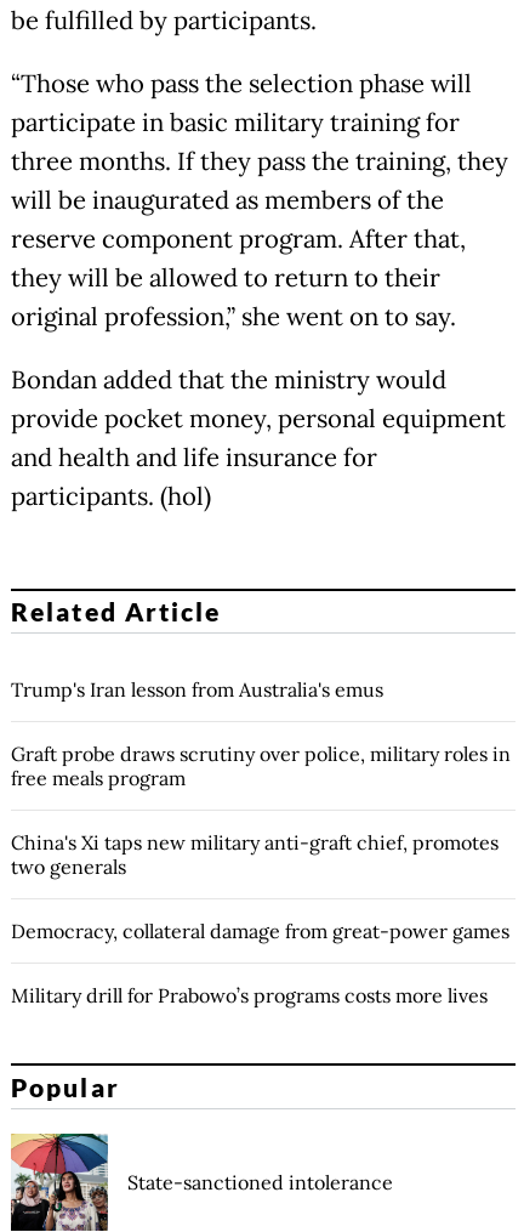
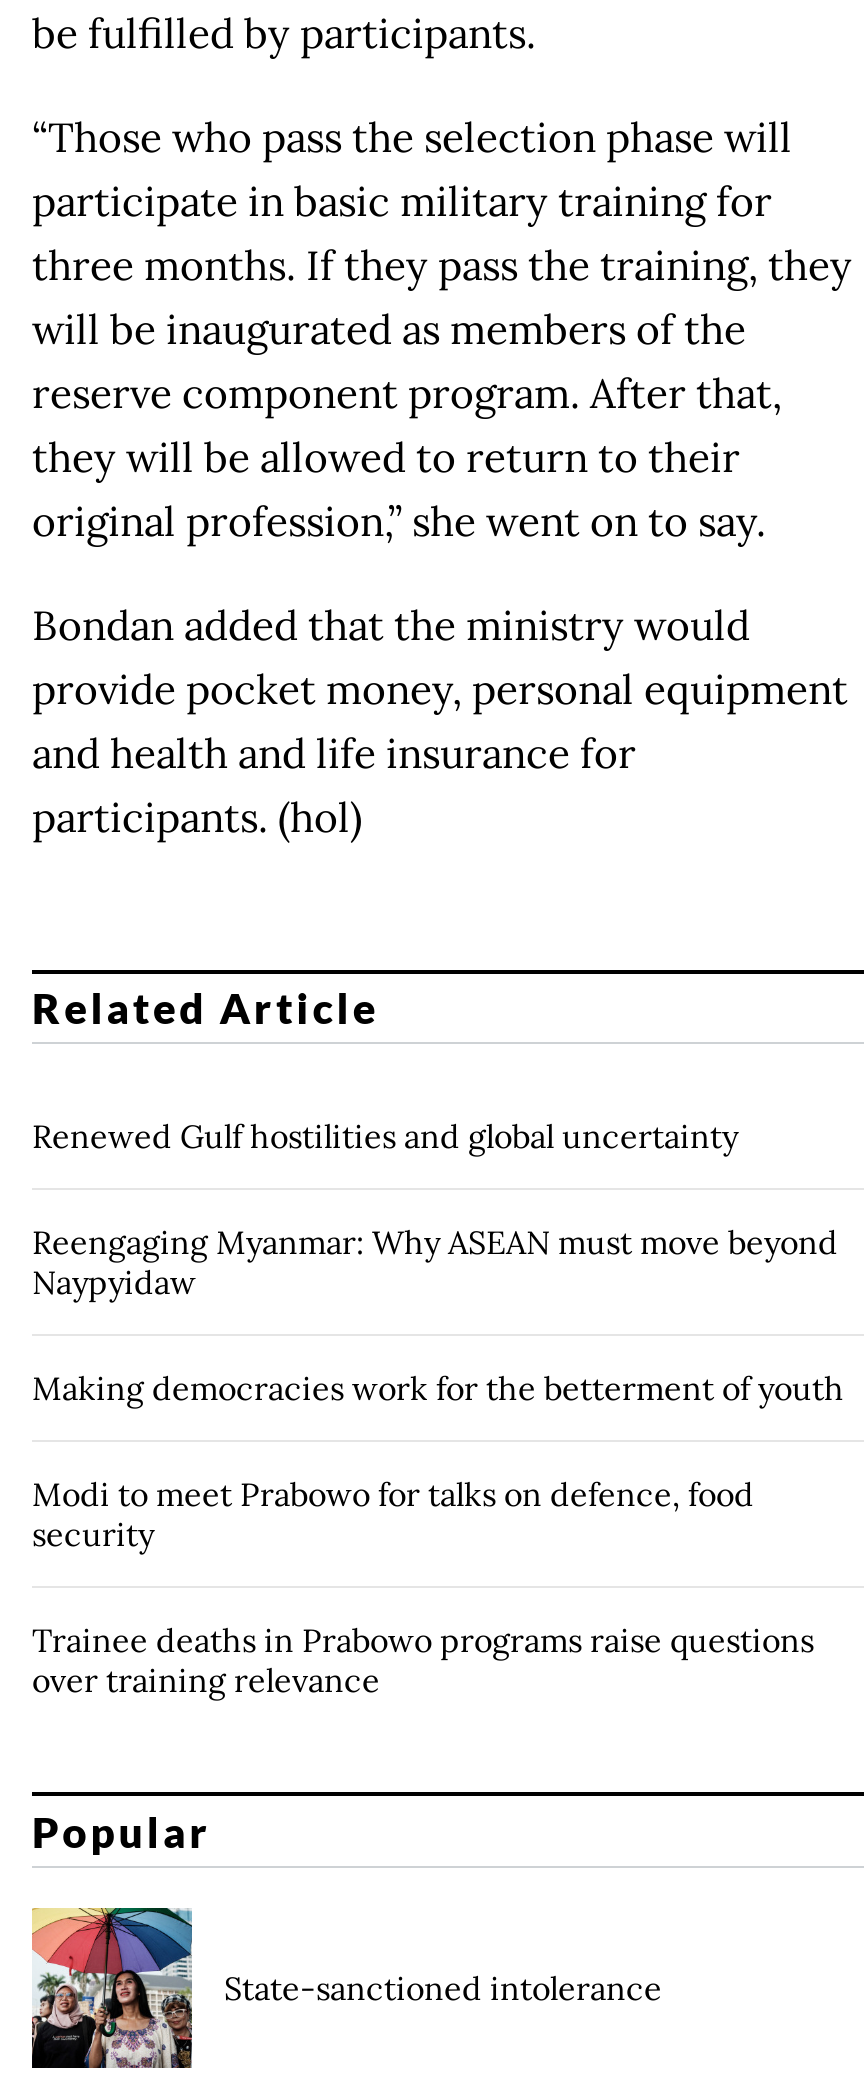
[11,678,388,702] Trump's Iran lesson from Australia's emus -> [32,1116,738,1156] Renewed Gulf hostilities and global uncertainty
[11,742,511,790] Graft probe draws scrutiny over police, military roles in | free meals program -> [32,1222,838,1302] Reengaging Myanmar: Why ASEAN must move beyond | Naypyidaw
[11,830,499,879] China's Xi taps new military anti-graft chief, promotes | two generals -> [32,1368,844,1408] Making democracies work for the betterment of youth
[11,919,509,943] Democracy, collateral damage from great-power games -> [32,1474,754,1554] Modi to meet Prabowo for talks on defence, food | security
[11,983,488,1008] Military drill for Prabowo’s programs costs more lives -> [32,1620,814,1700] Trainee deaths in Prabowo programs raise questions | over training relevance

